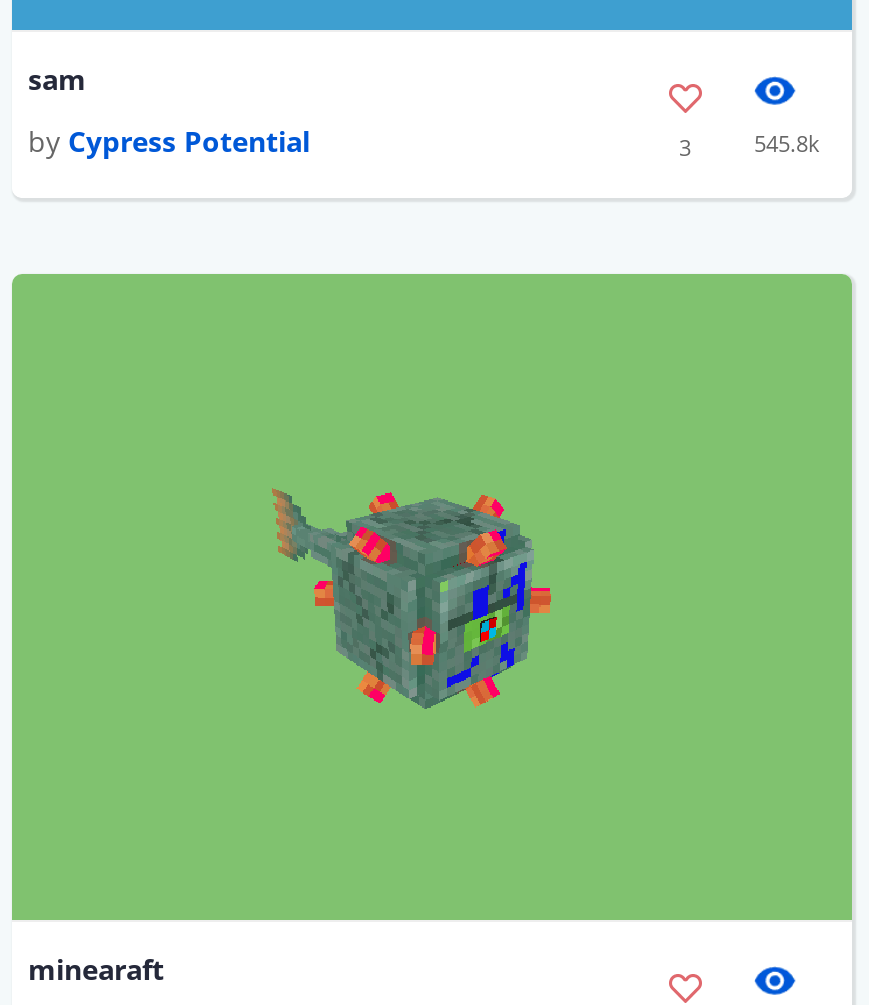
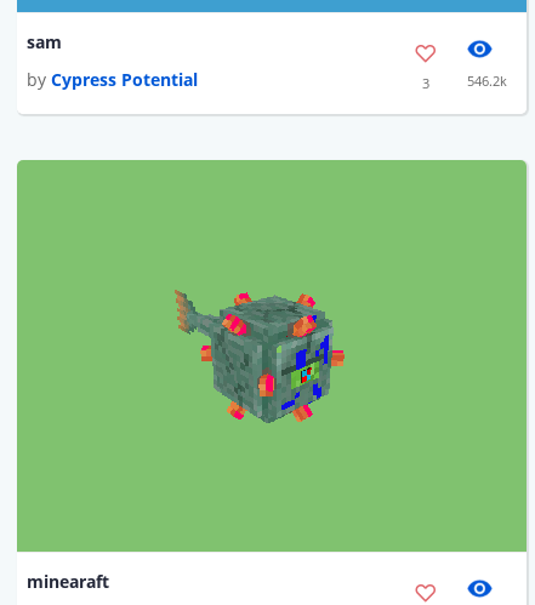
[754,129,820,159] 545.8k -> [467,72,507,90] 546.2k

